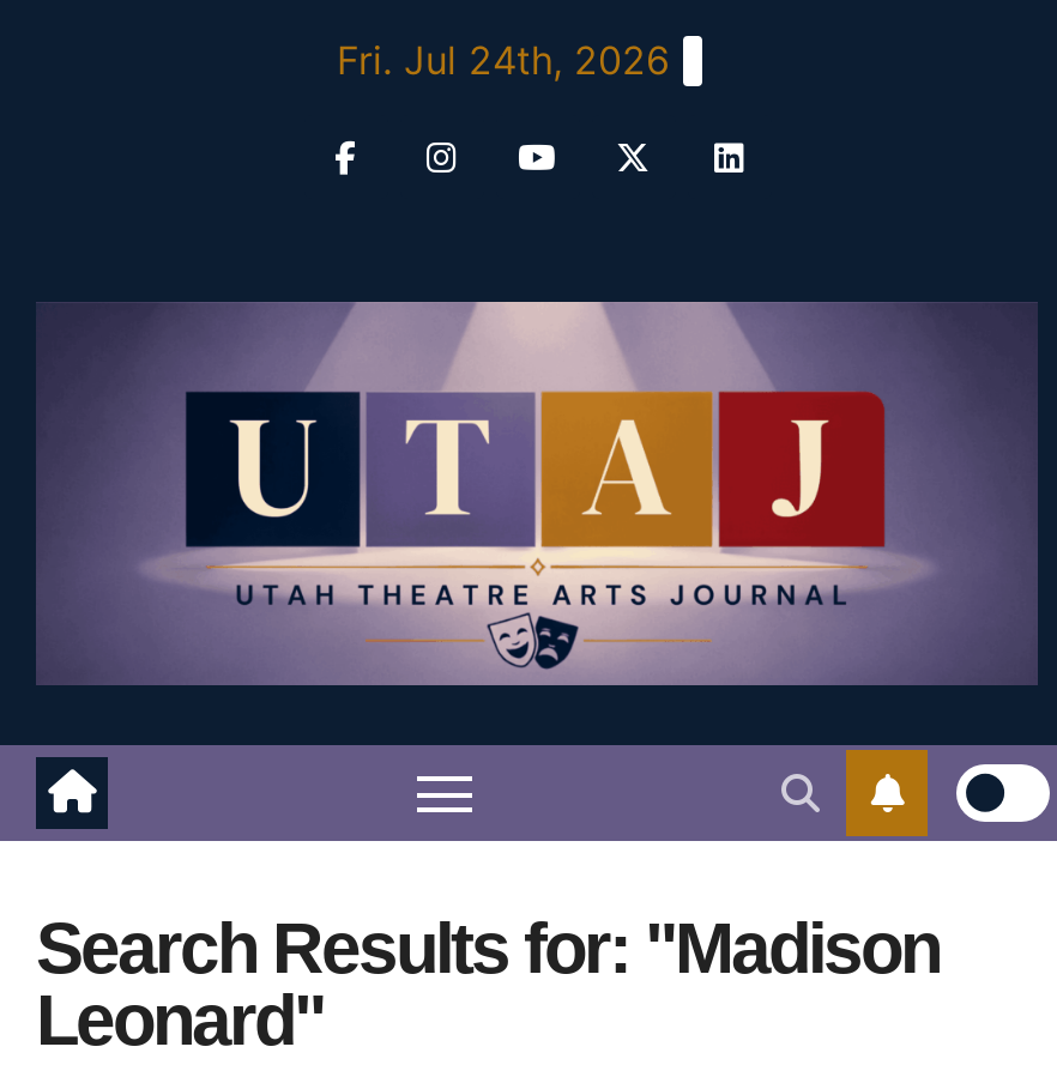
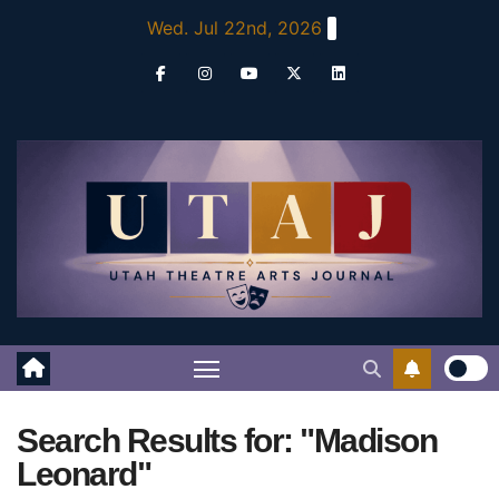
[337,36,670,84] Fri. Jul 24th, 2026 -> [146,17,321,39] Wed. Jul 22nd, 2026

